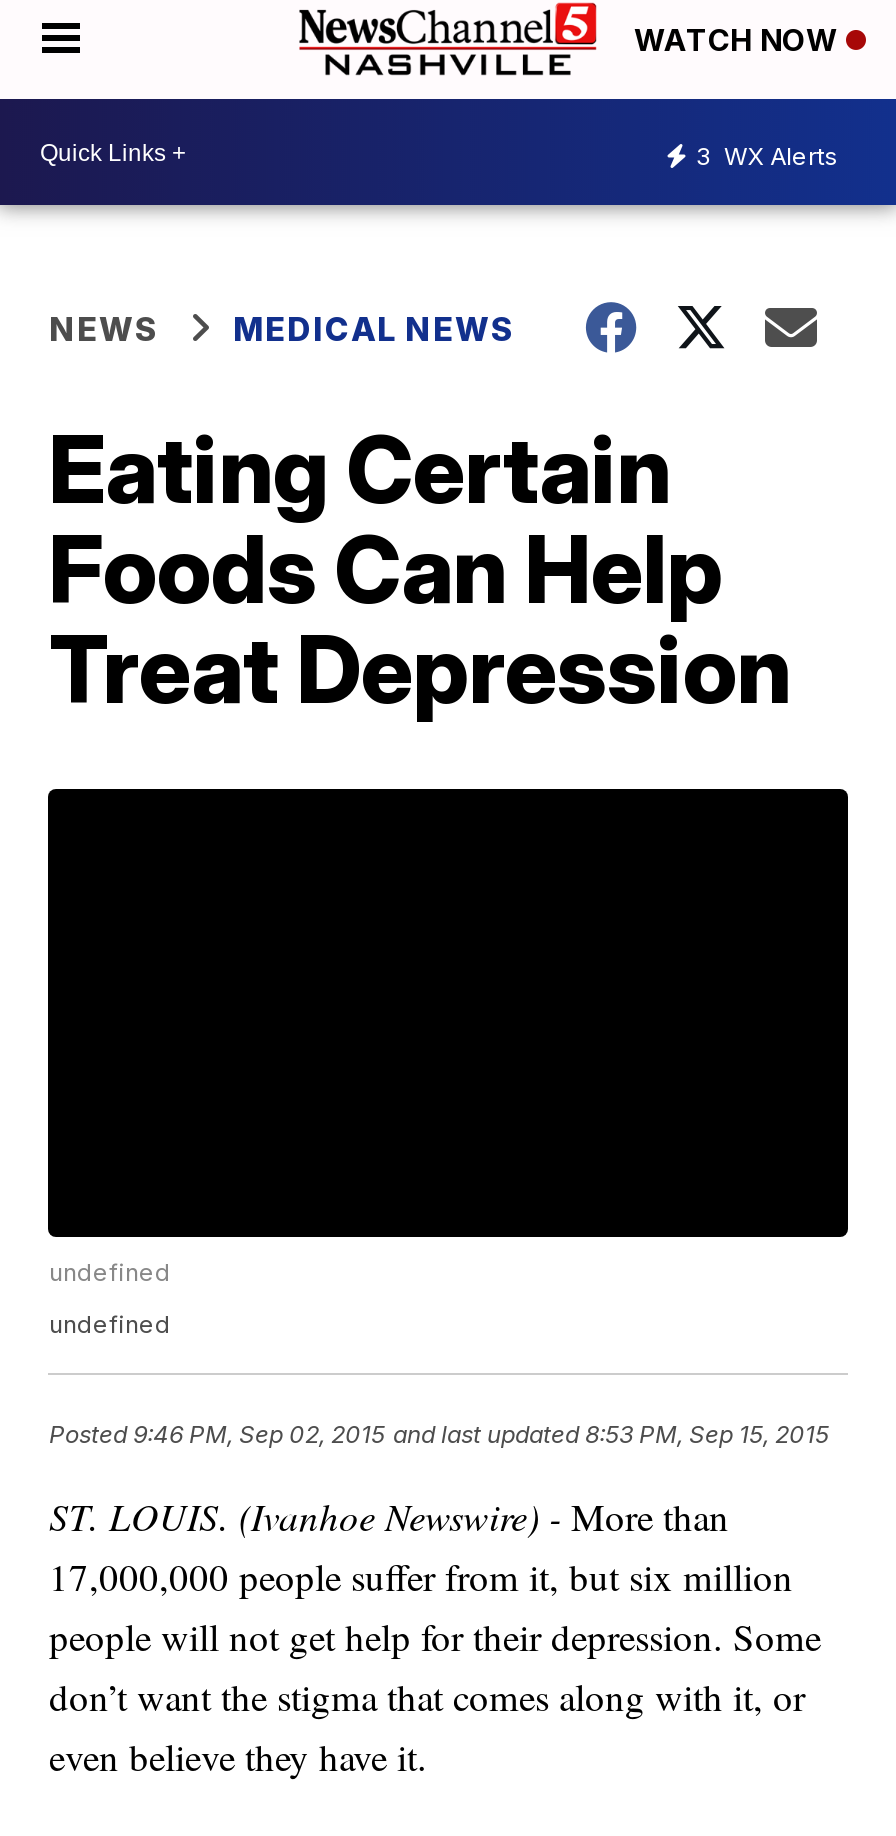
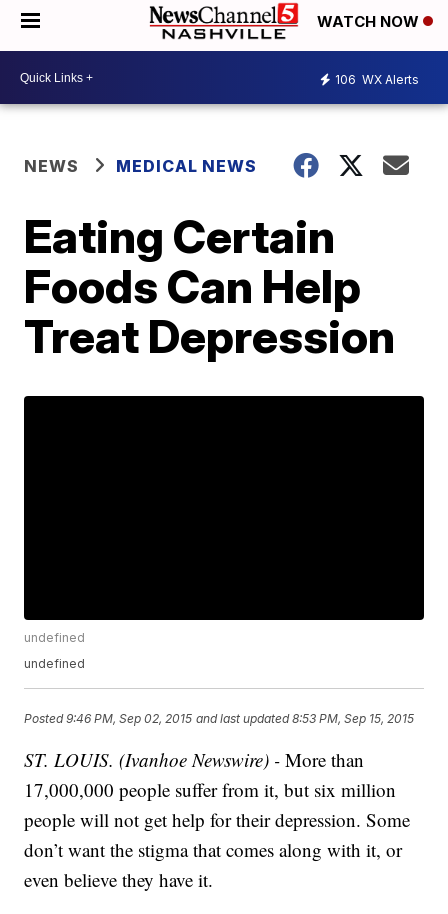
[696,140,838,170] 3 WX Alerts -> [335,71,419,86] 106 WX Alerts

